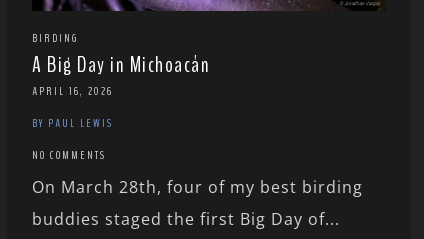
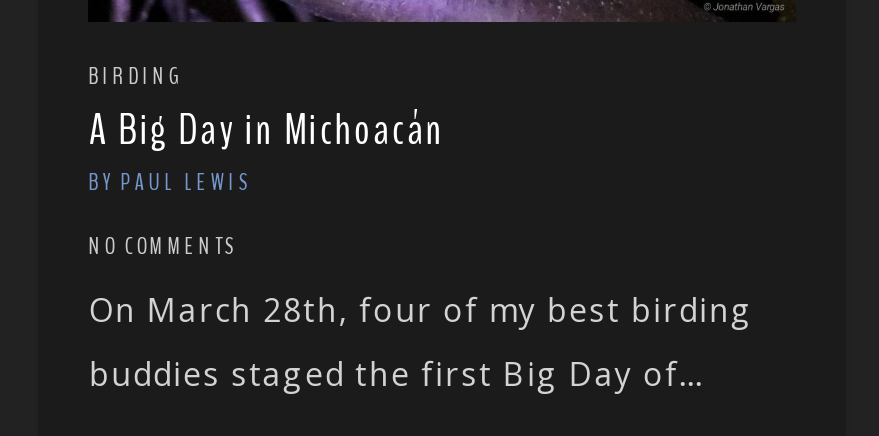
[32,83,113,99] APRIL 16, 2026 -> none

